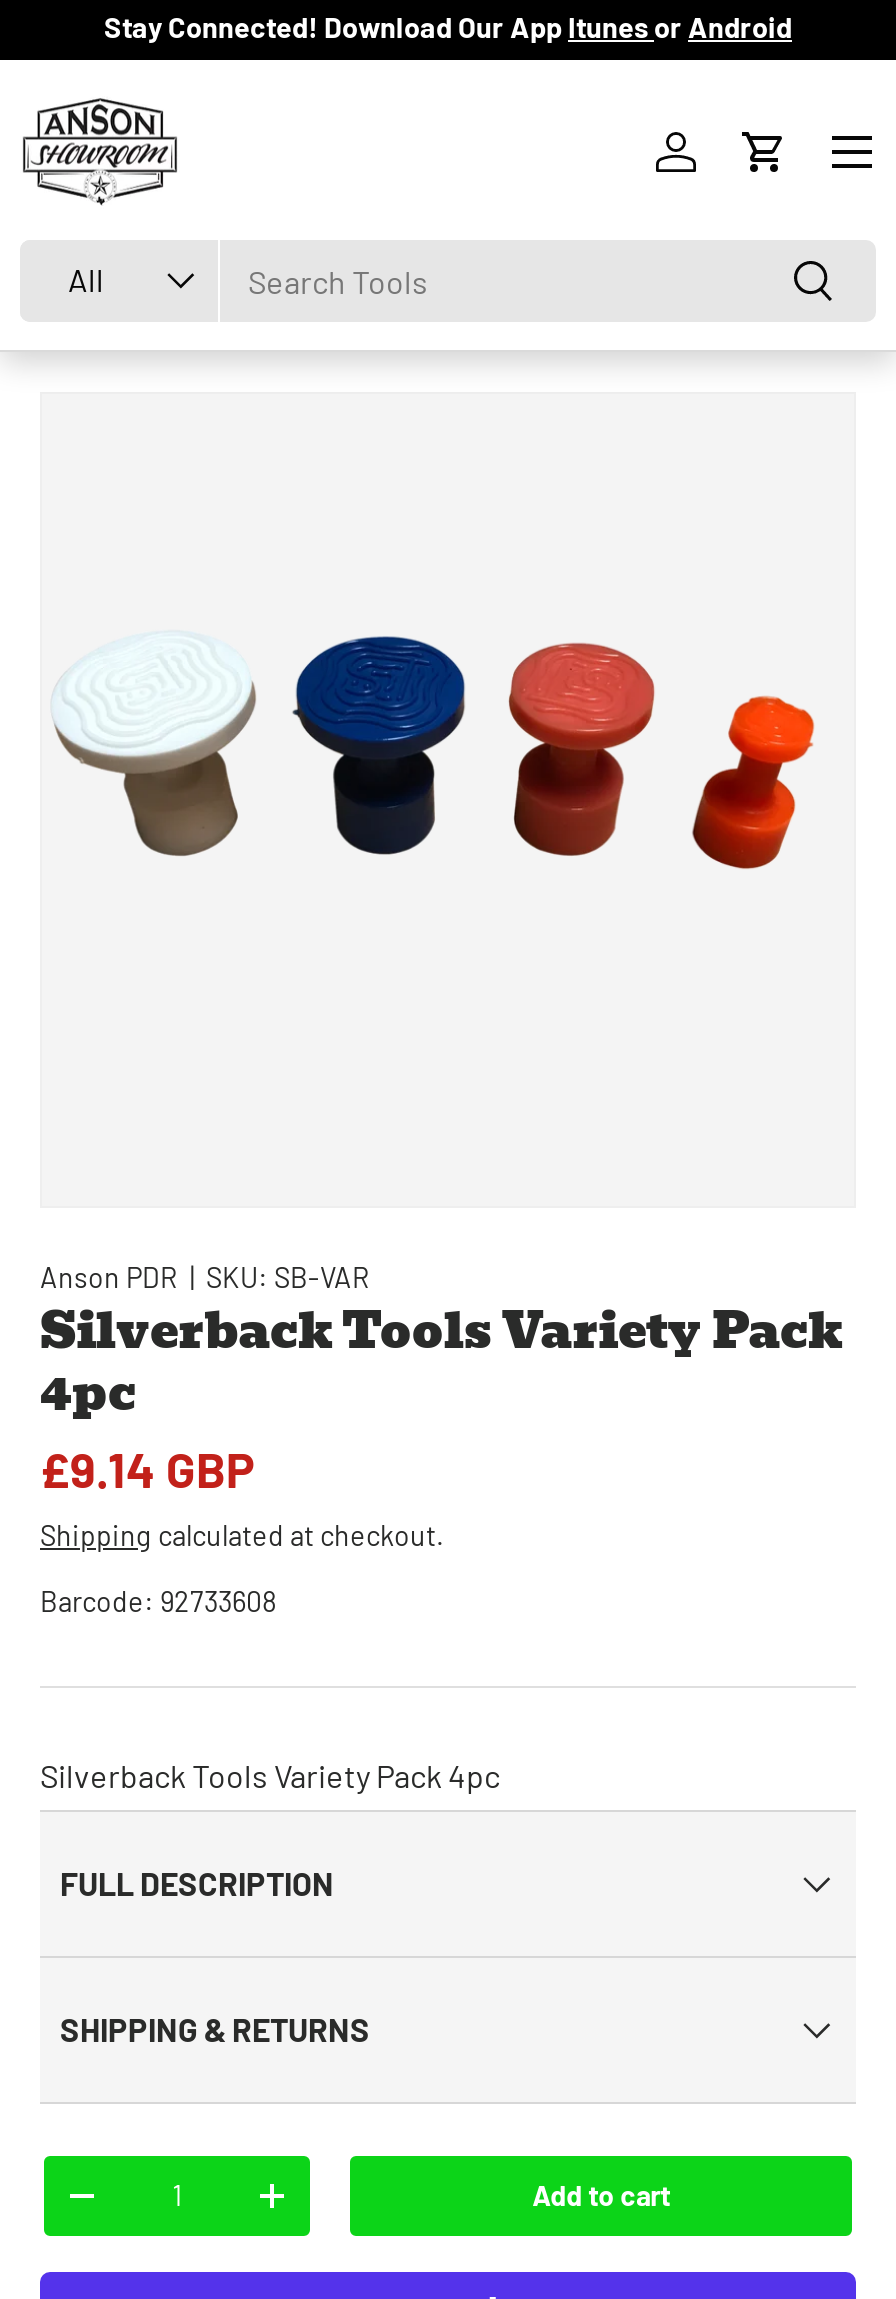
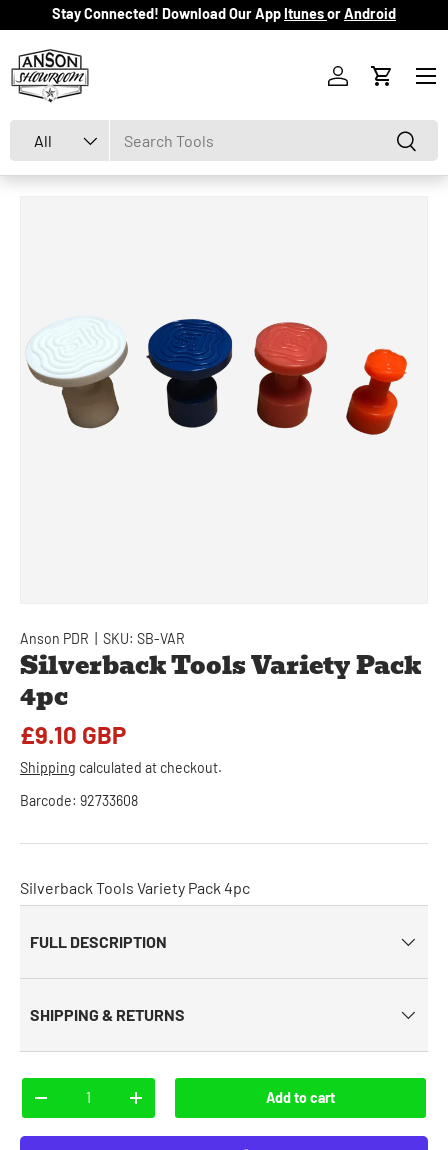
[40,1439,254,1497] £9.14 GBP -> [20,720,126,749] £9.10 GBP

